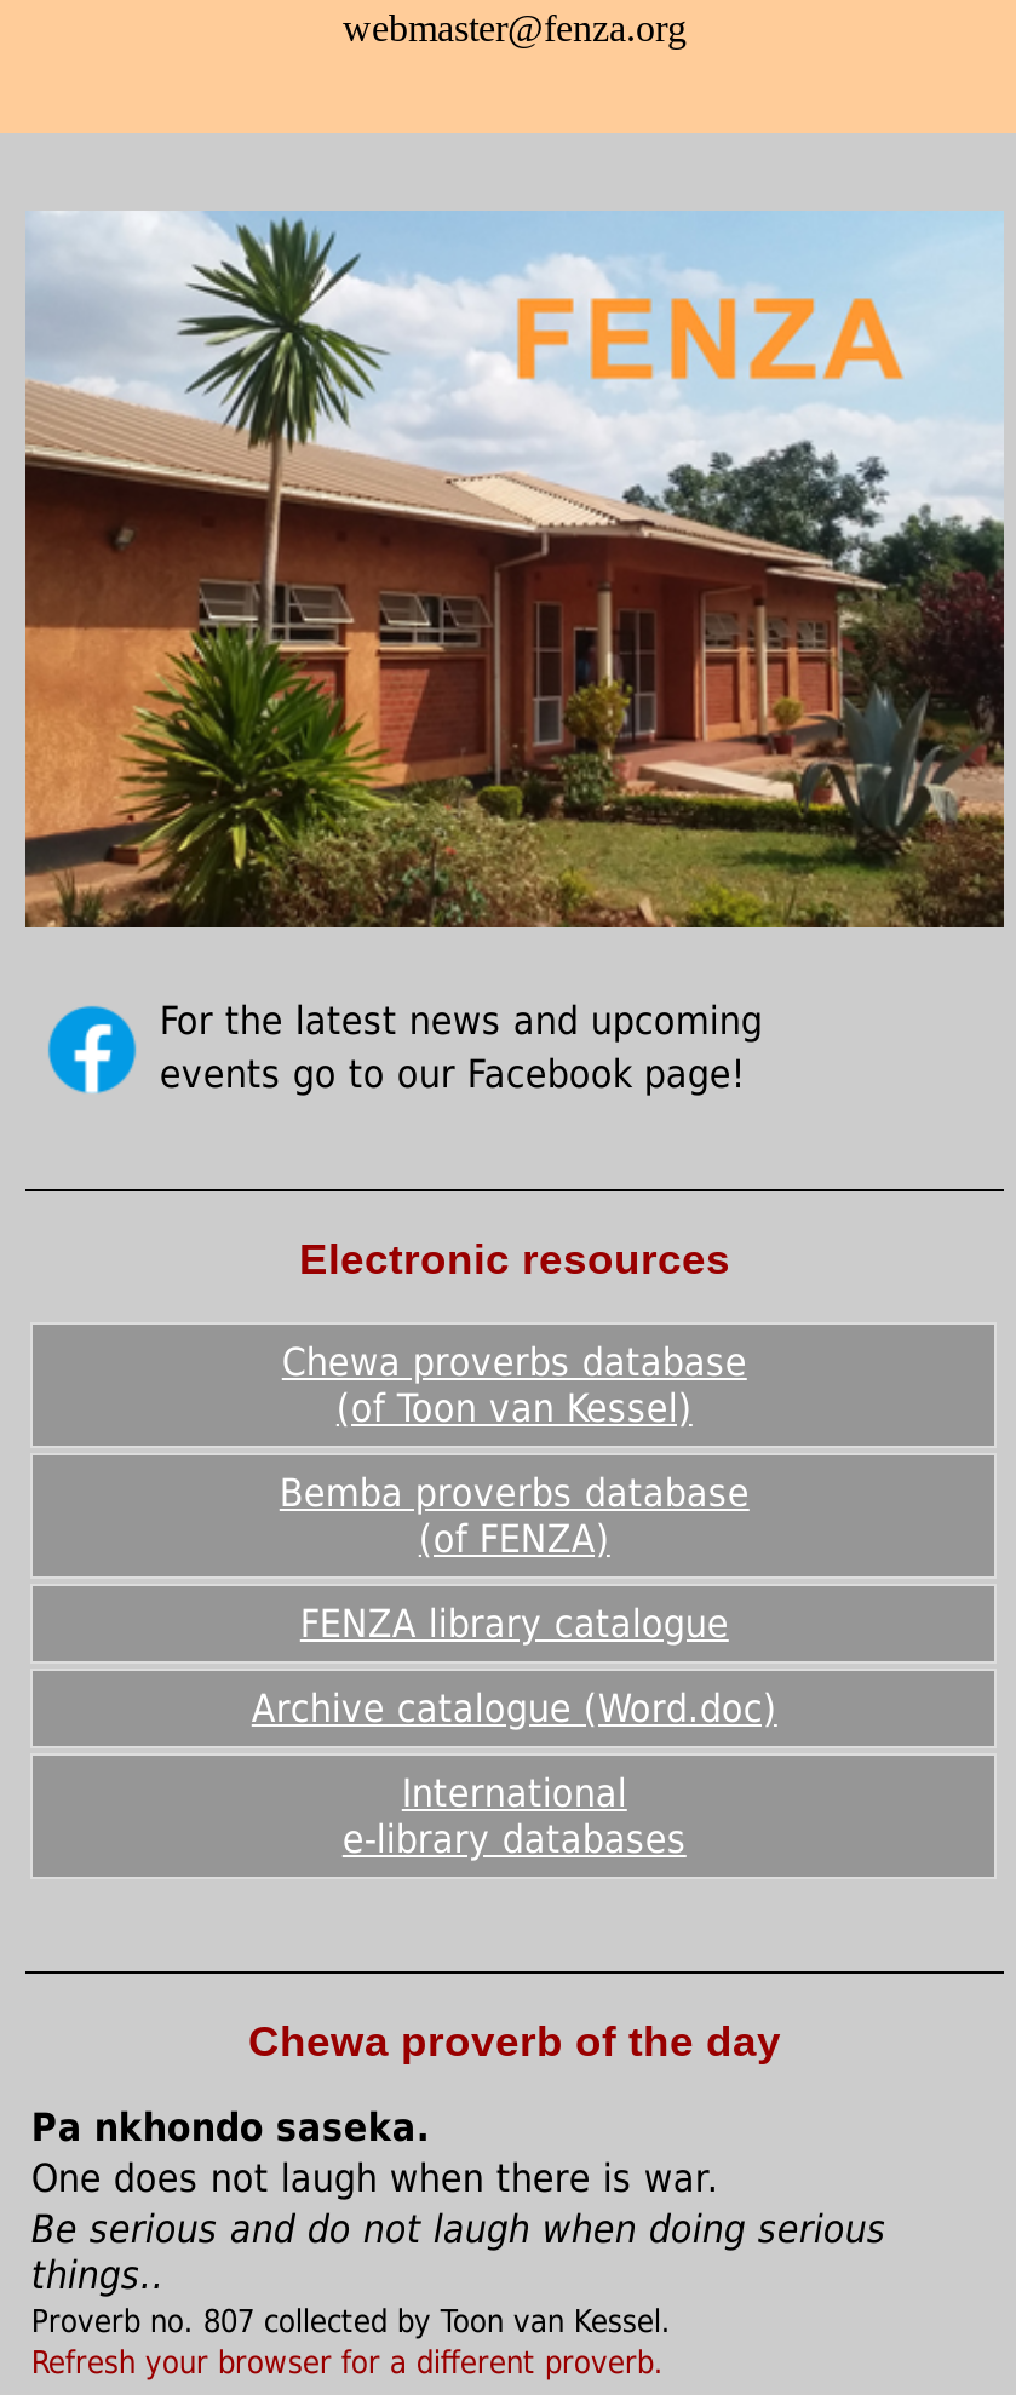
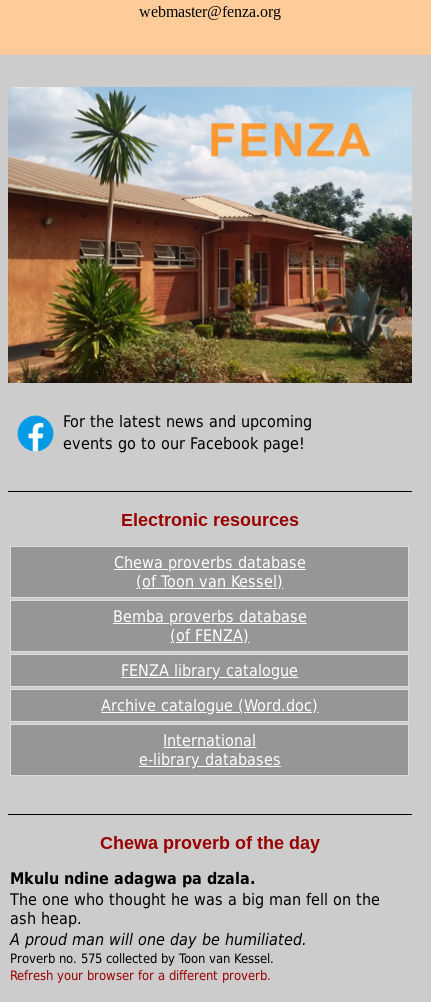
[31,2105,886,2340] Pa nkhondo saseka. | One does not laugh when there is war. | Be serious and do not laugh when doing serious | things.. | Proverb no. 807 collected by Toon van Kessel. -> [10,869,380,966] Mkulu ndine adagwa pa dzala. | The one who thought he was a big man fell on the | ash heap. | A proud man will one day be humiliated. | Proverb no. 575 collected by Toon van Kessel.

